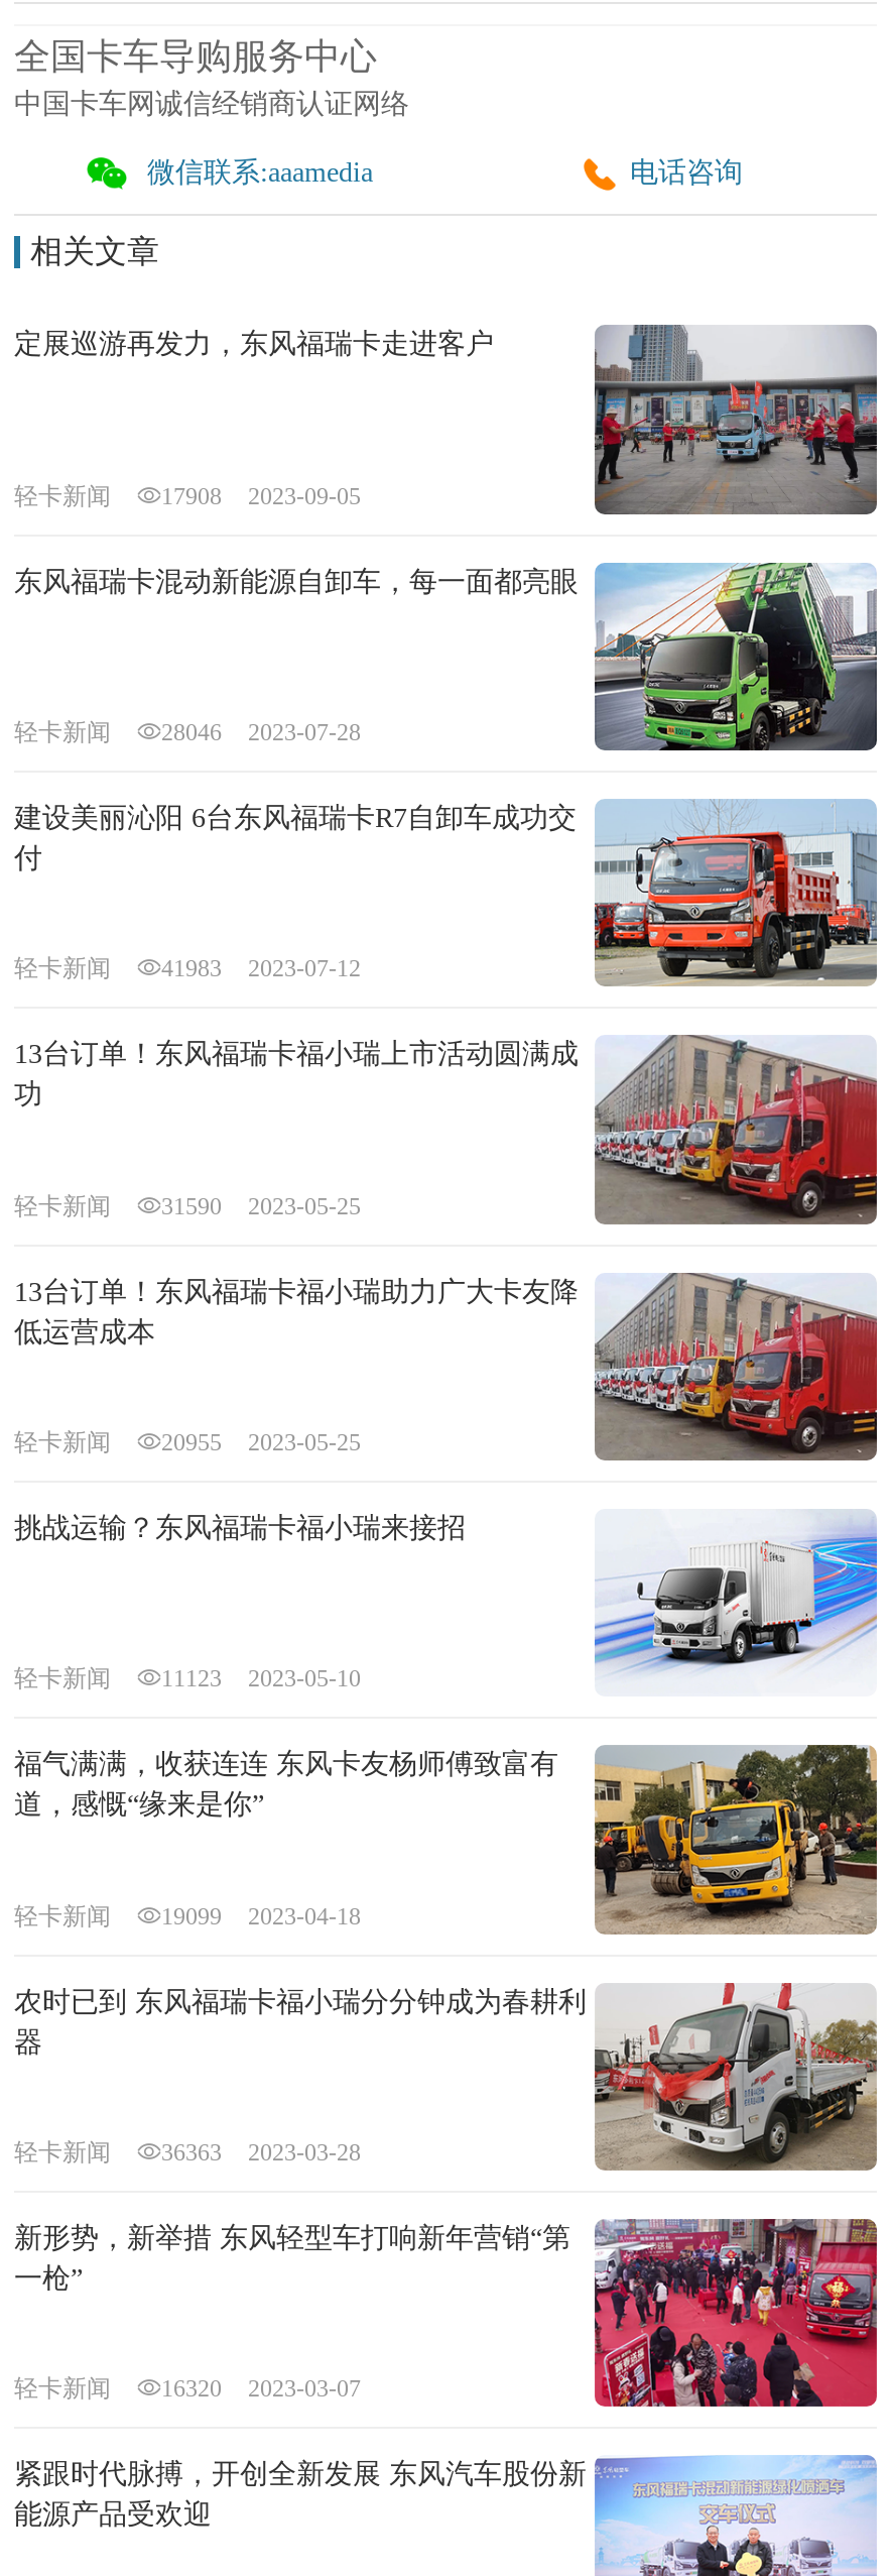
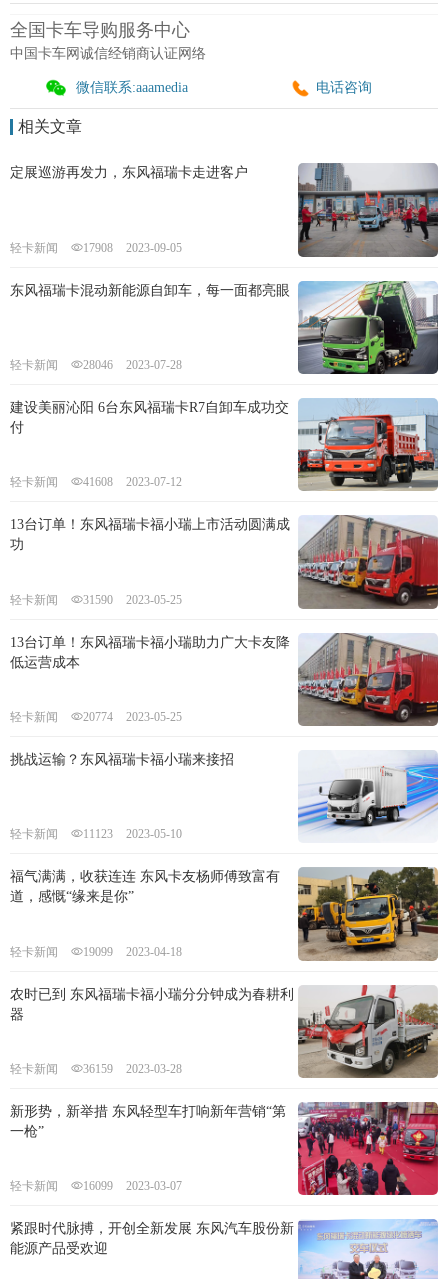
[14,955,361,983] 轻卡新闻 41983 2023-07-12 -> [10,475,182,489] 轻卡新闻 41608 2023-07-12
[14,1428,361,1456] 轻卡新闻 20955 2023-05-25 -> [10,710,182,724] 轻卡新闻 20774 2023-05-25
[14,2138,361,2166] 轻卡新闻 36363 2023-03-28 -> [10,1062,182,1076] 轻卡新闻 36159 2023-03-28
[14,2375,361,2403] 轻卡新闻 16320 2023-03-07 -> [10,1179,182,1193] 轻卡新闻 16099 2023-03-07

